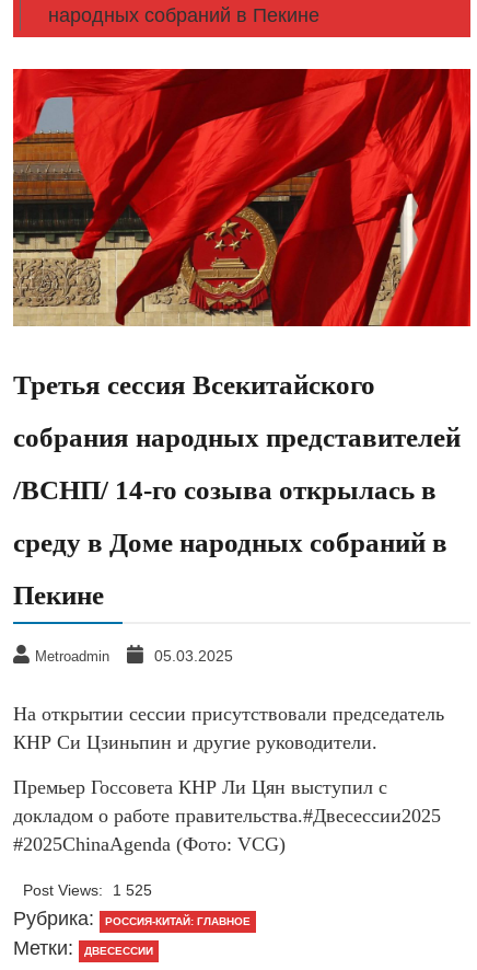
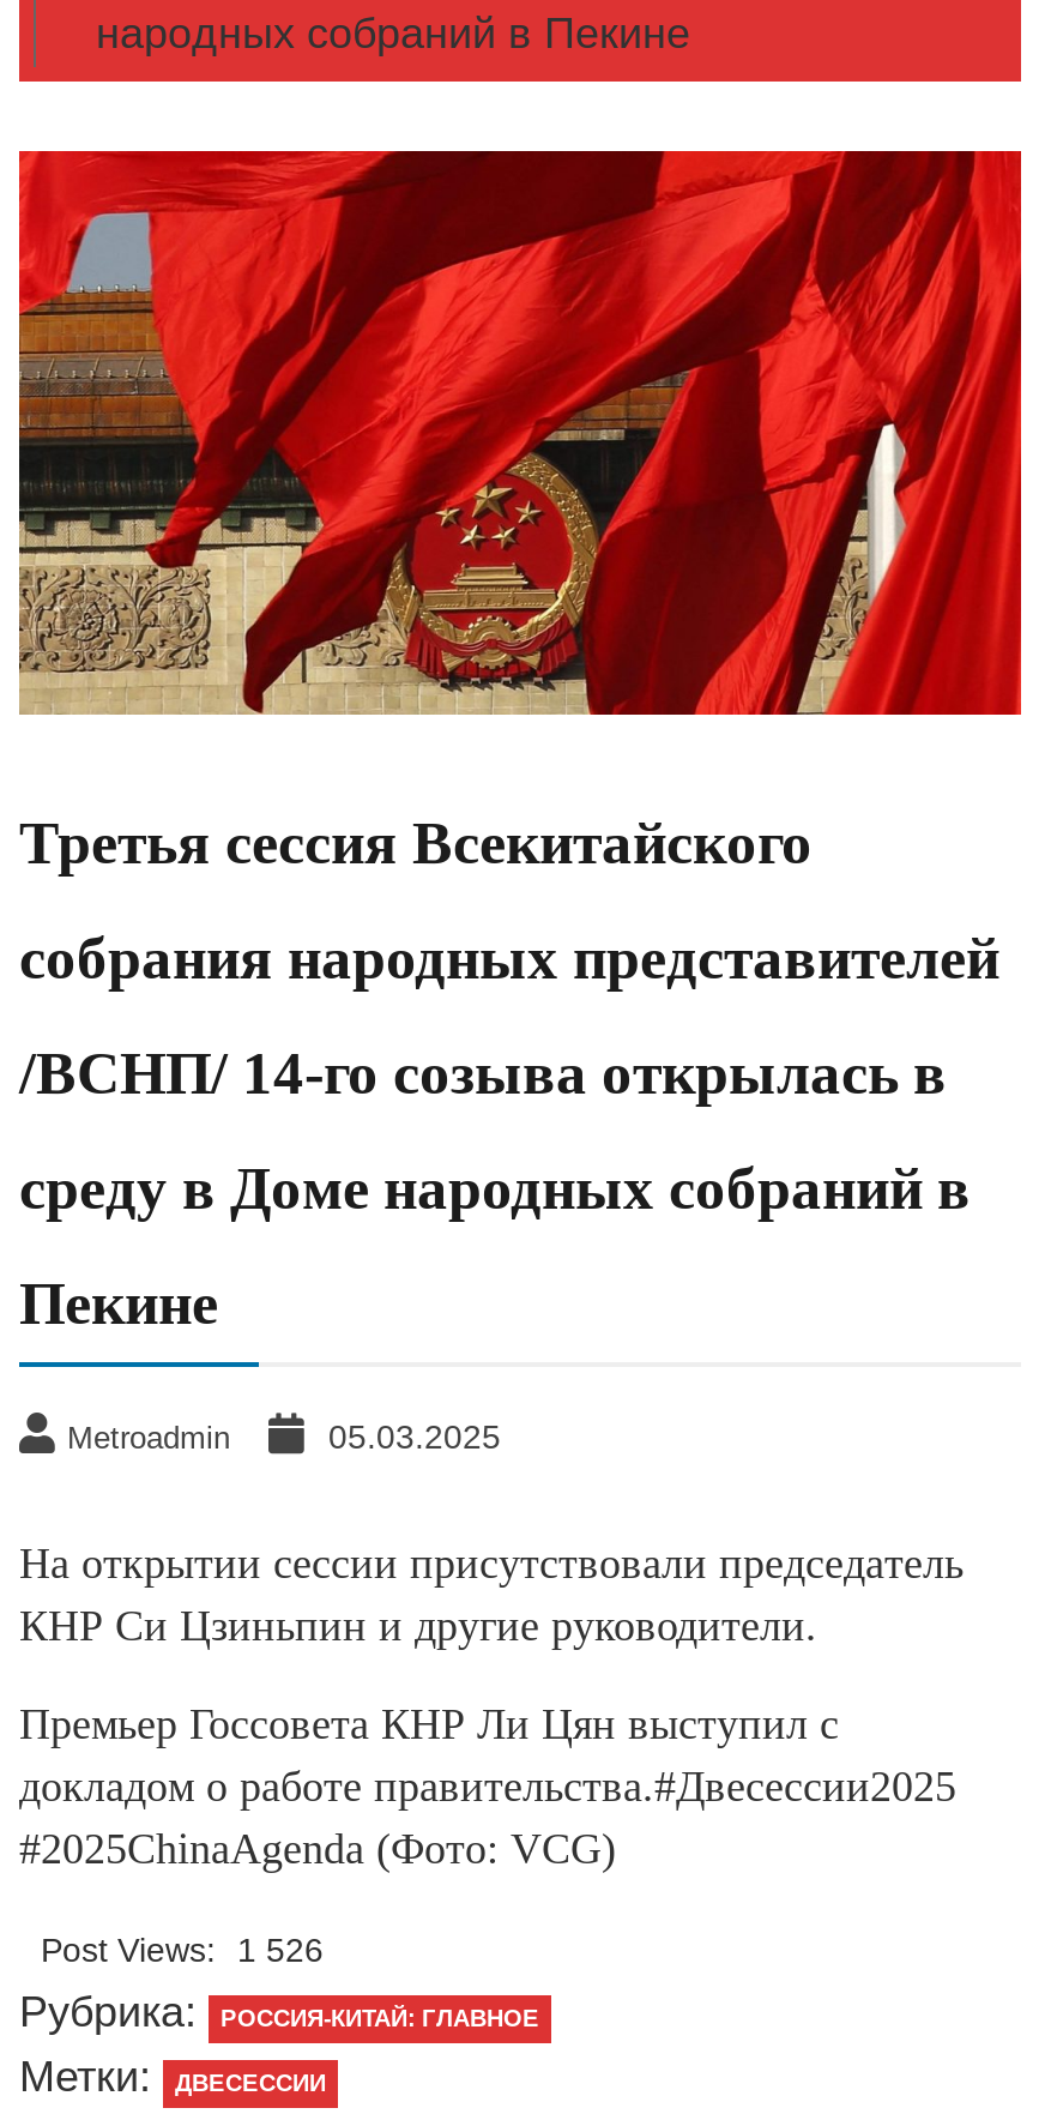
[23,882,152,899] Post Views: 1 525 -> [41,1931,324,1970] Post Views: 1 526

